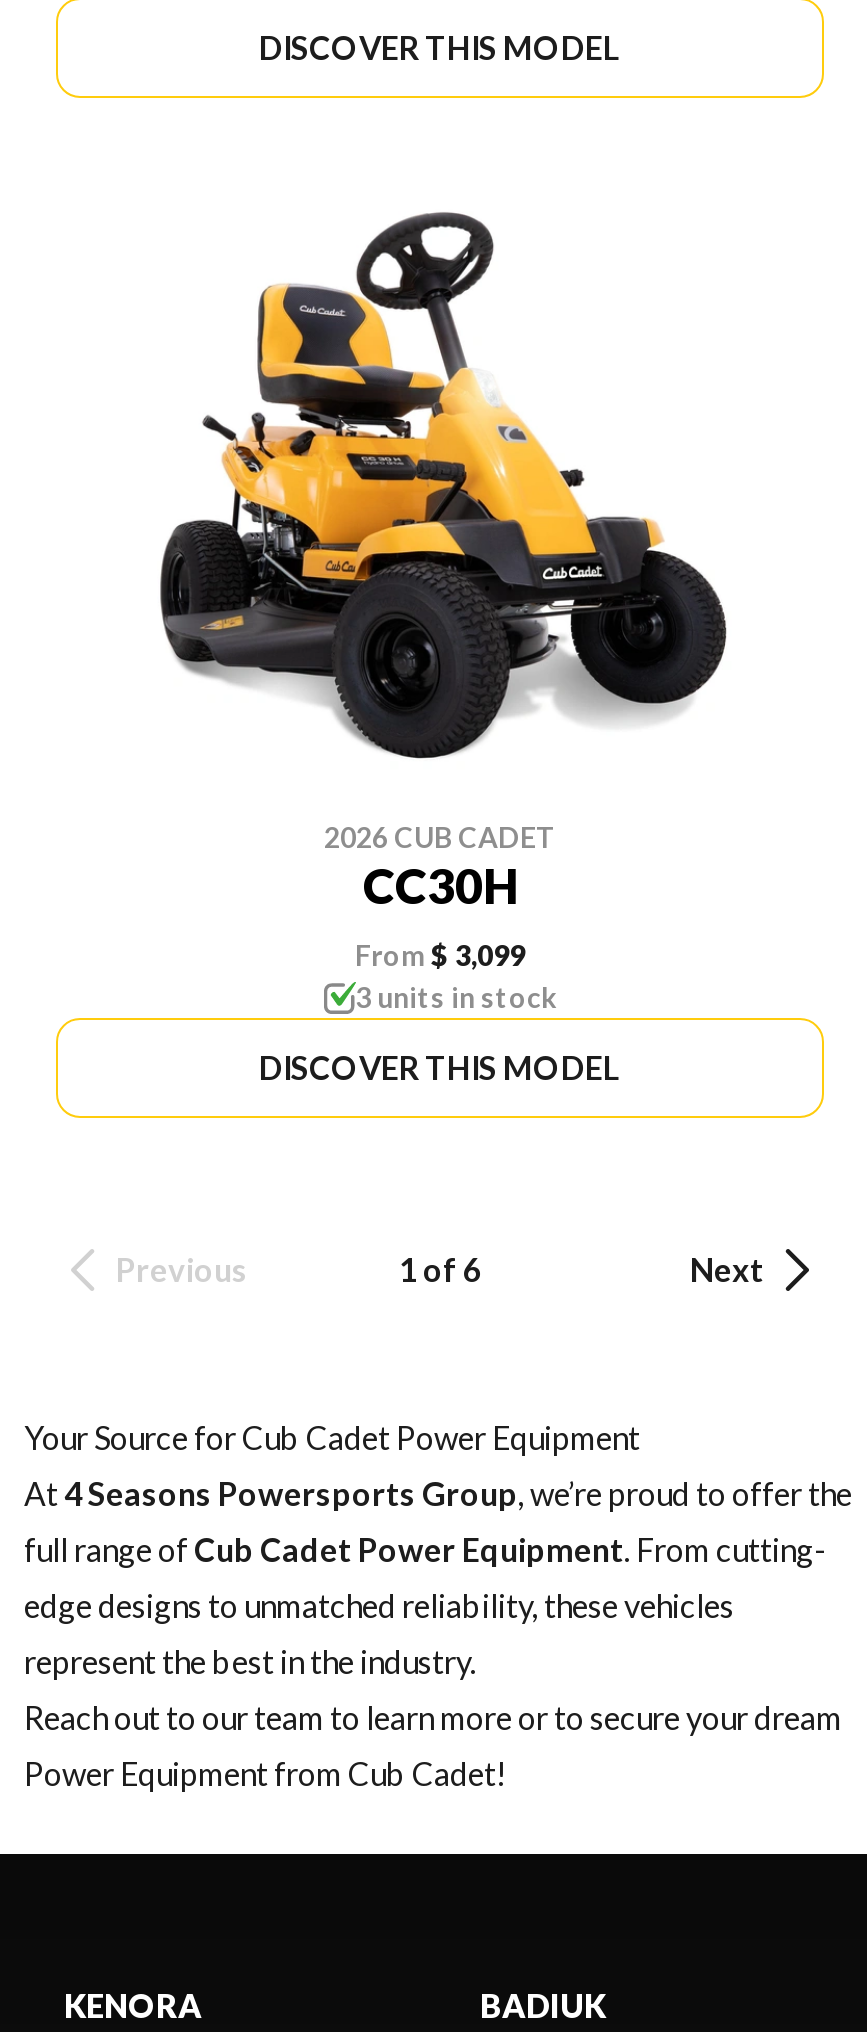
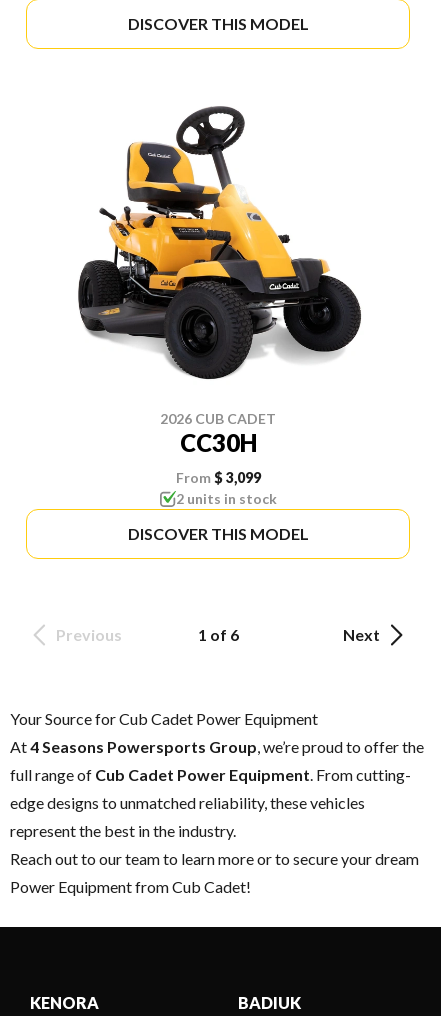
[355,980,557,1014] 3 units in stock -> [175,490,276,507] 2 units in stock

